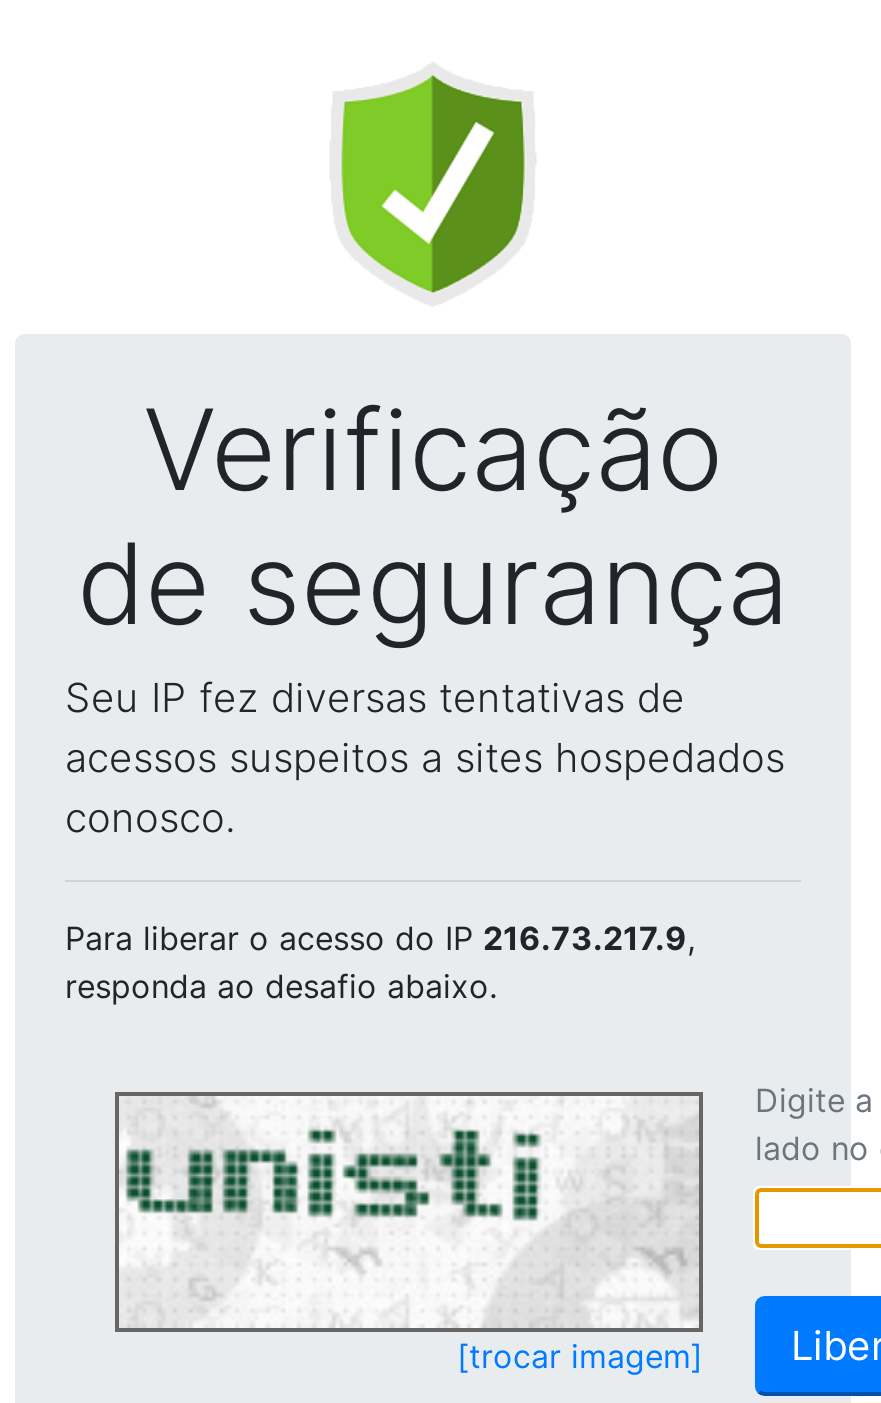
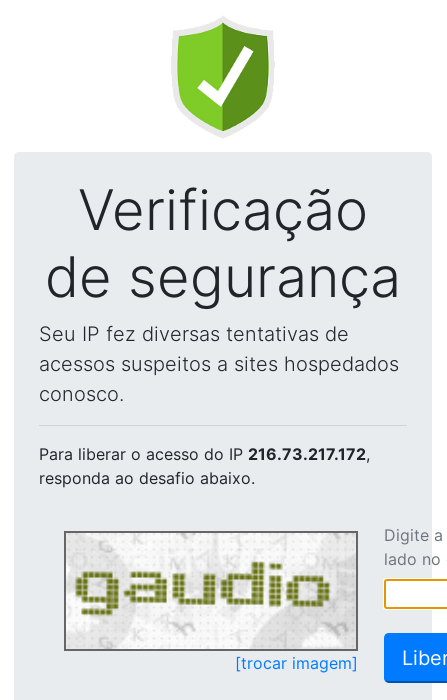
[65,918,695,958] Para liberar o acesso do IP 216.73.217.9, -> [39,444,370,464] Para liberar o acesso do IP 216.73.217.172,
[123,1128,685,1296] [image] -> [68,550,348,635] [image]

